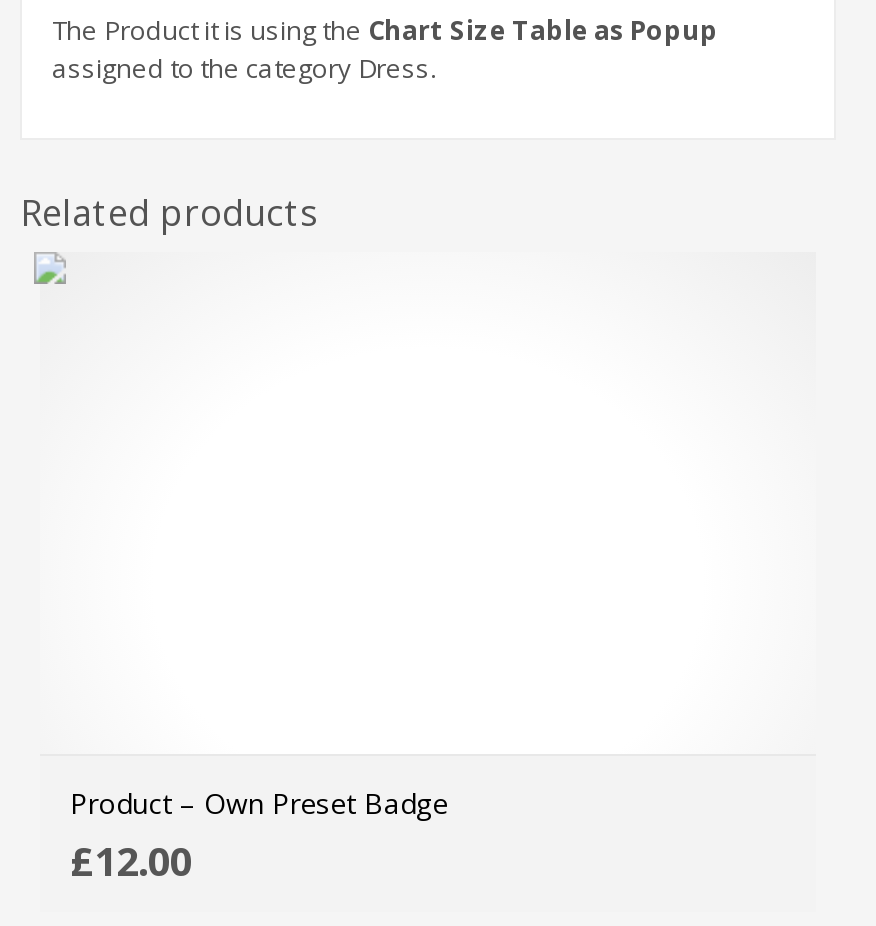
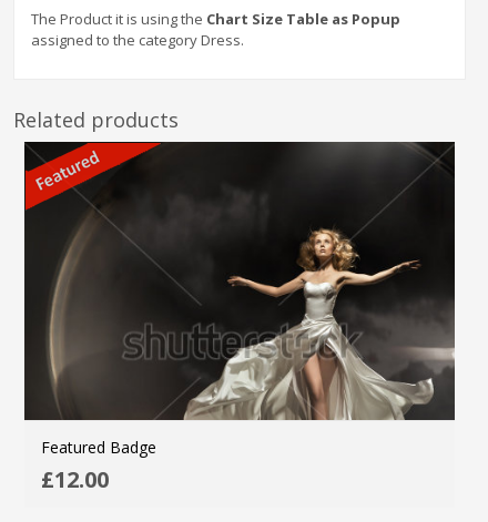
none -> [22,141,456,421] [image]
[70,785,448,823] Product – Own Preset Badge -> [41,436,156,457] Featured Badge

